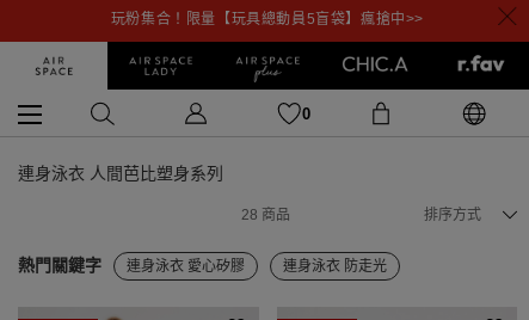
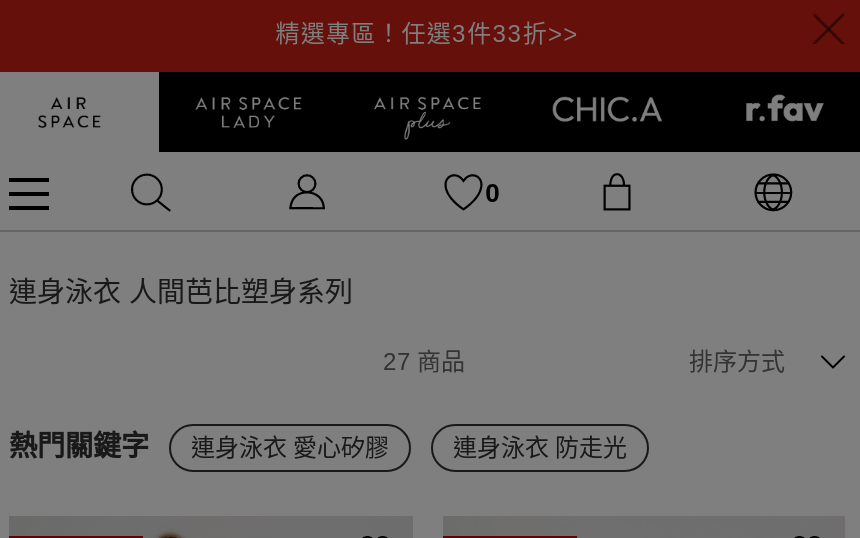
[111,11,424,27] 玩粉集合！限量【玩具總動員5盲袋】瘋搶中>> -> [276,20,578,48] 精選專區！任選3件33折>>
[241,207,290,223] 28商品 -> [383,348,465,376] 27商品

